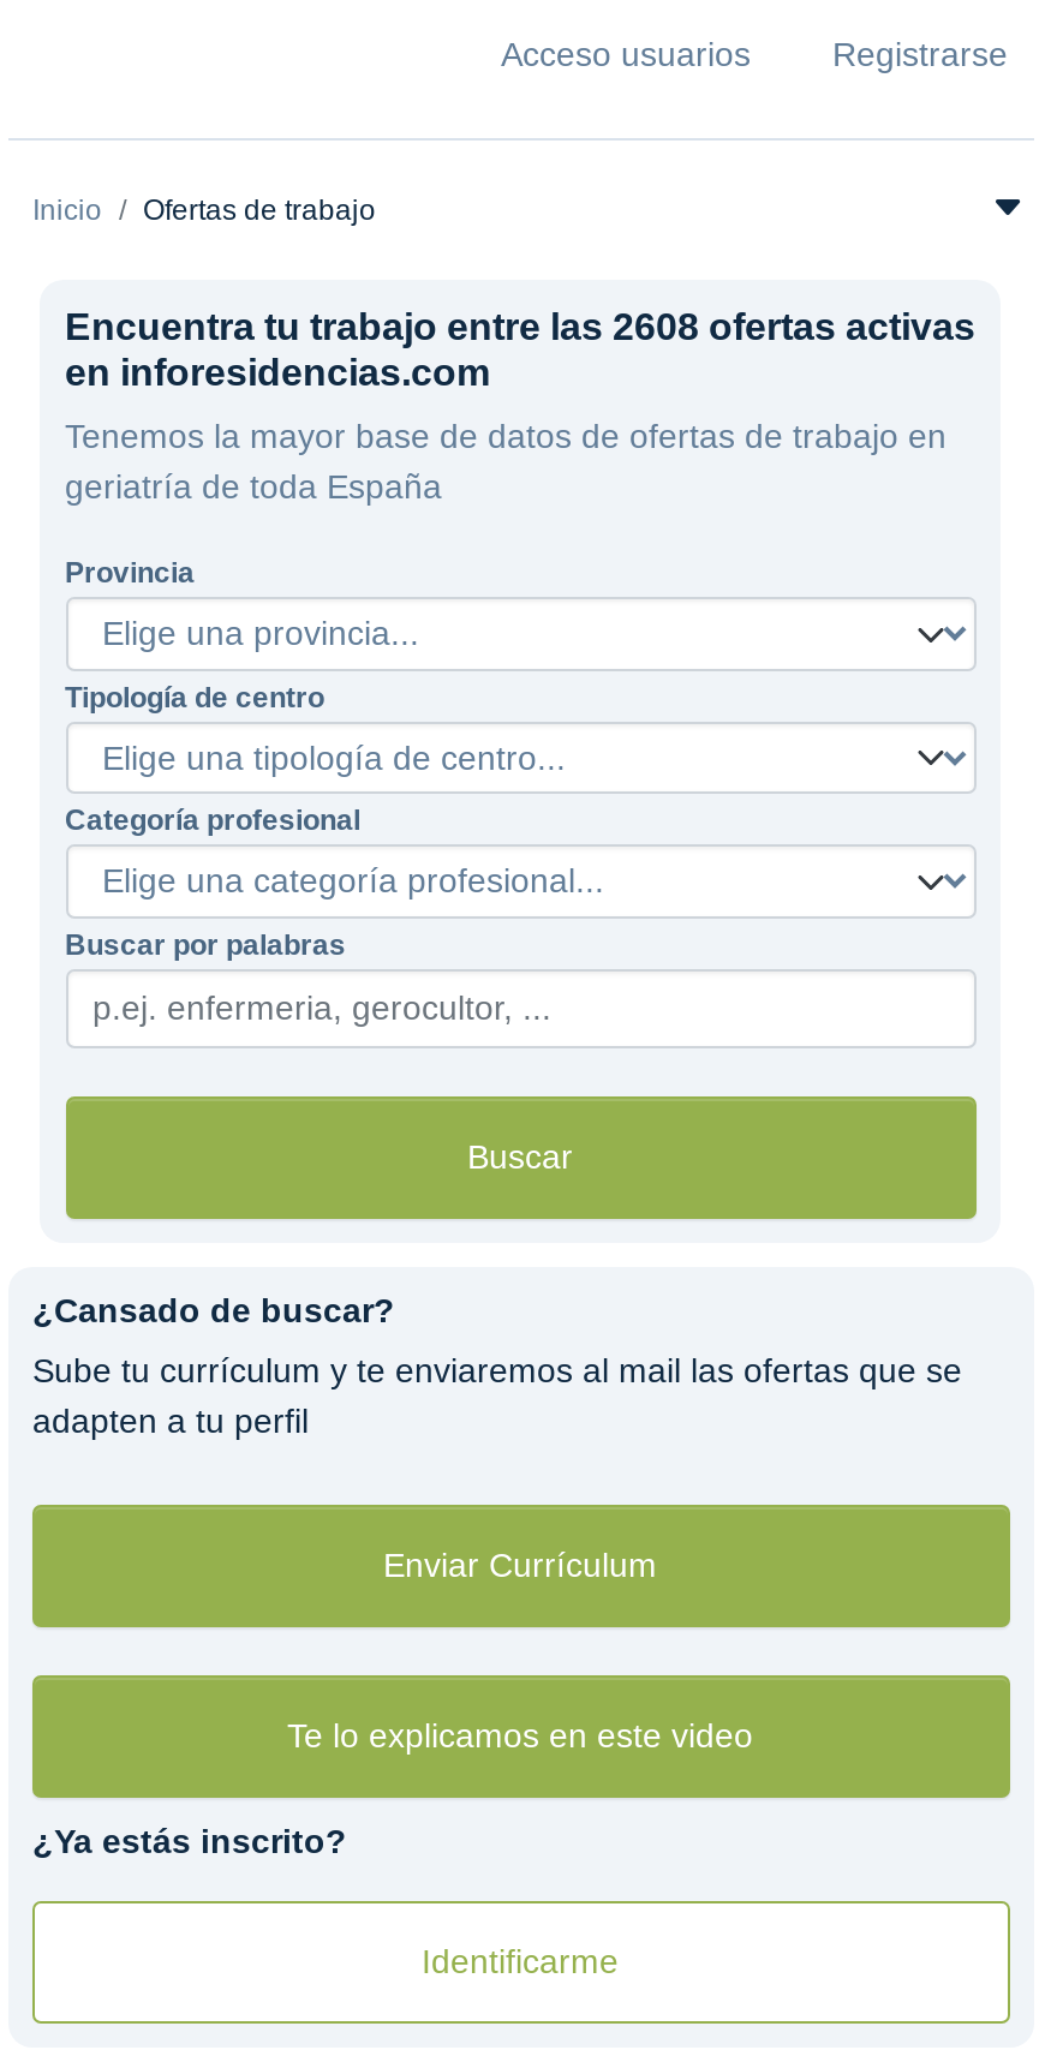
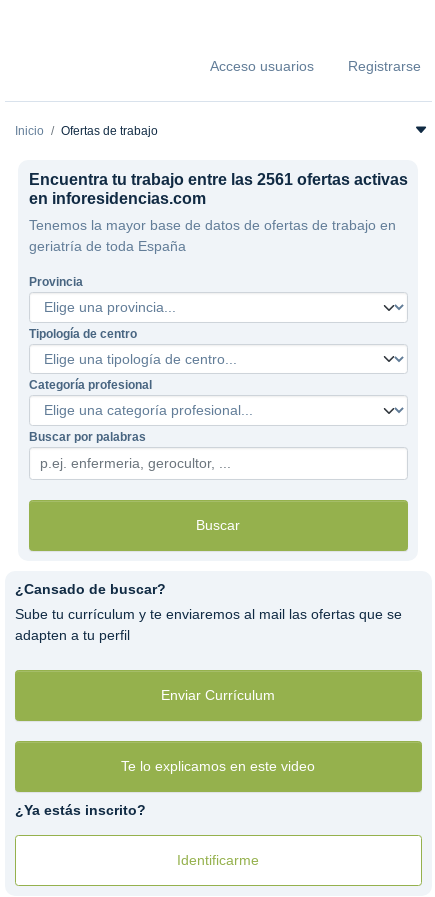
[65,306,975,347] Encuentra tu trabajo entre las 2608 ofertas activas -> [28,171,407,188] Encuentra tu trabajo entre las 2561 ofertas activas

